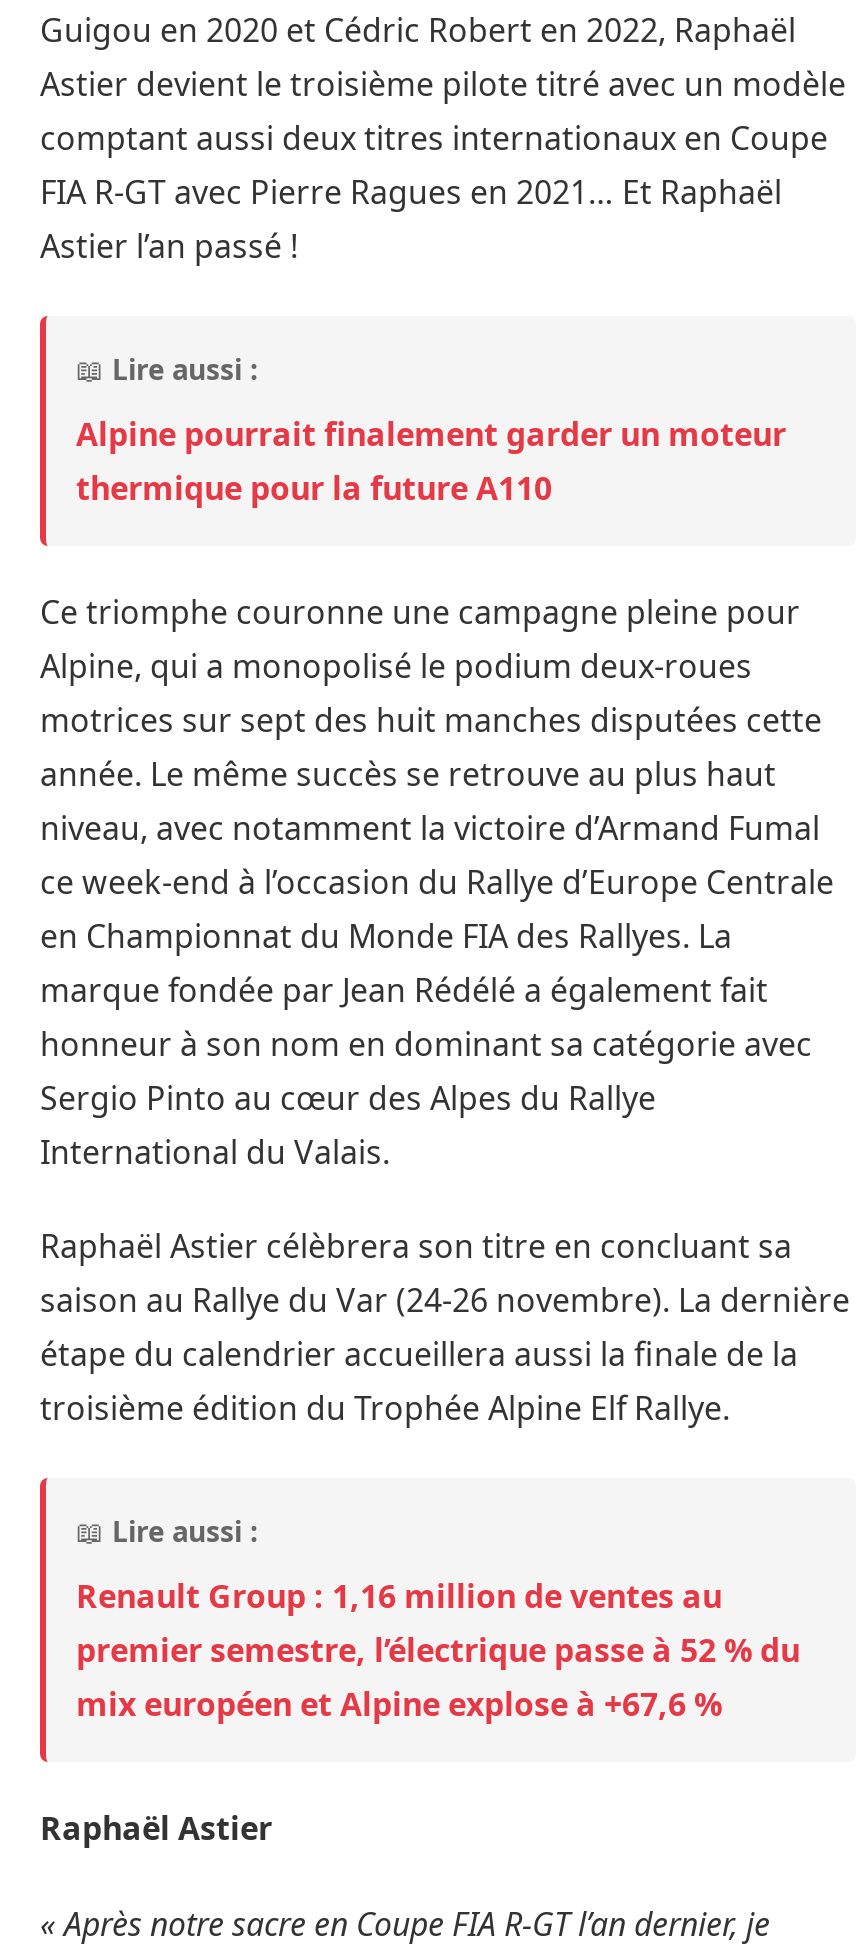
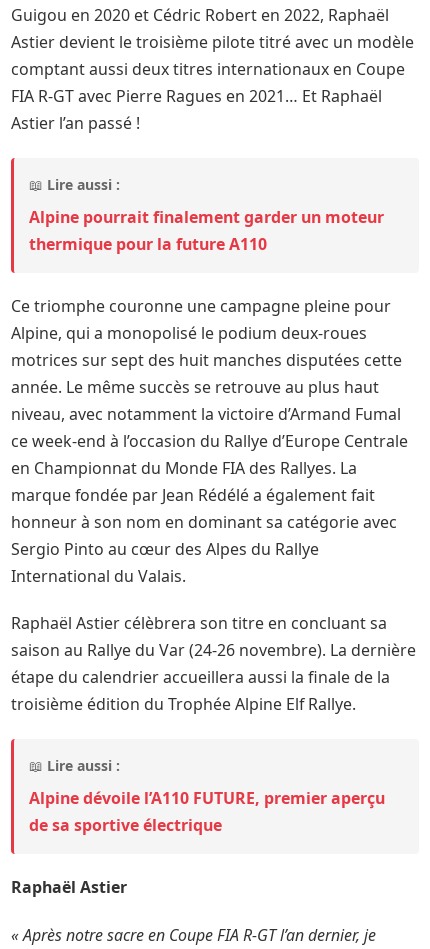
[76,1574,800,1726] Renault Group : 1,16 million de ventes au | premier semestre, l’électrique passe à 52 % du | mix européen et Alpine explose à +67,6 % -> [29,787,385,836] Alpine dévoile l’A110 FUTURE, premier aperçu | de sa sportive électrique

